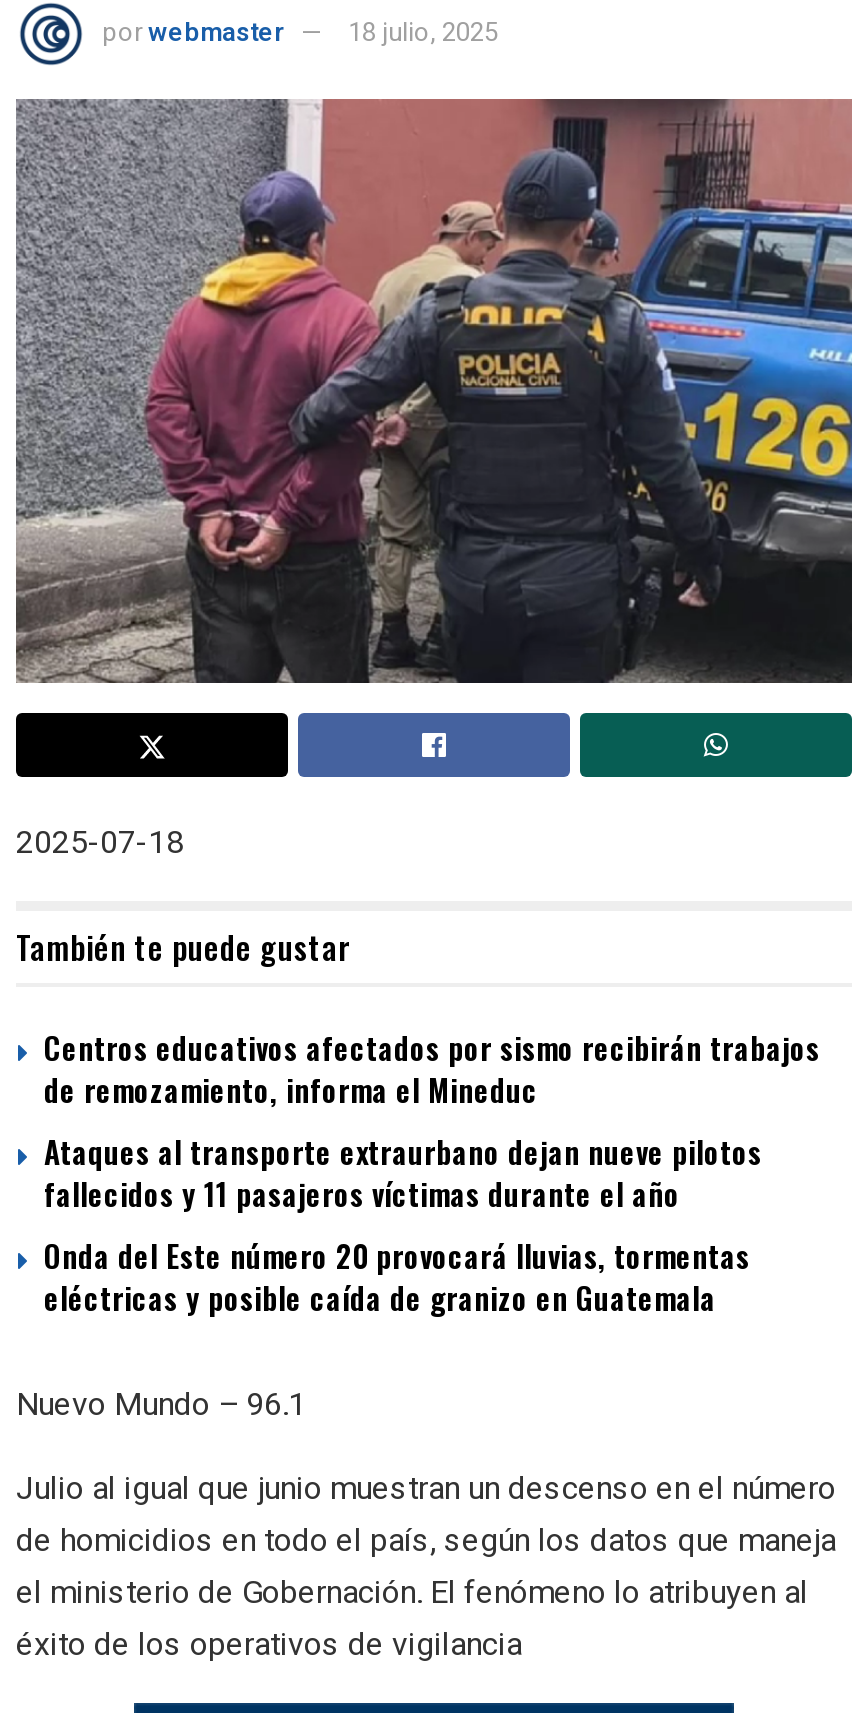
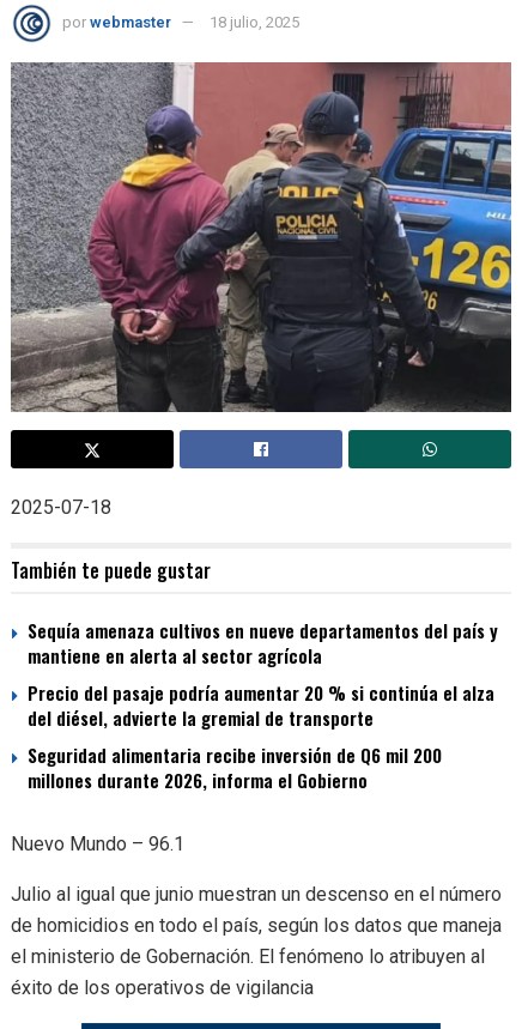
[44,1025,820,1319] Centros educativos afectados por sismo recibirán trabajos | de remozamiento, informa el Mineduc | Ataques al transporte extraurbano dejan nueve pilotos | fallecidos y 11 pasajeros víctimas durante el año | Onda del Este número 20 provocará lluvias, tormentas | eléctricas y posible caída de granizo en Guatemala -> [28,617,498,793] Sequía amenaza cultivos en nueve departamentos del país y | mantiene en alerta al sector agrícola | Precio del pasaje podría aumentar 20 % si continúa el alza | del diésel, advierte la gremial de transporte | Seguridad alimentaria recibe inversión de Q6 mil 200 | millones durante 2026, informa el Gobierno

